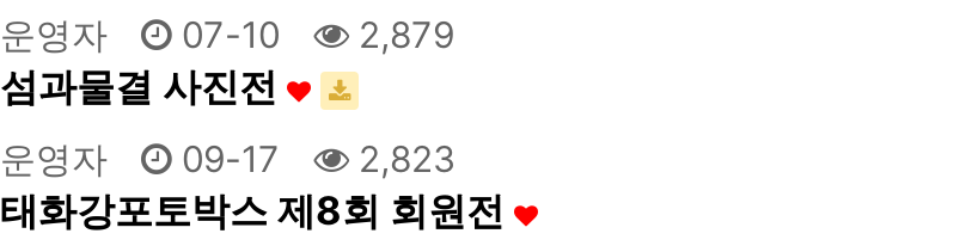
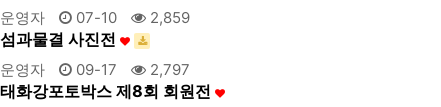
[0,12,454,57] 운영자 07-10 2,879 -> [0,8,190,27] 운영자 07-10 2,859
[0,136,457,182] 운영자 09-17 2,823 -> [0,60,190,79] 운영자 09-17 2,797

